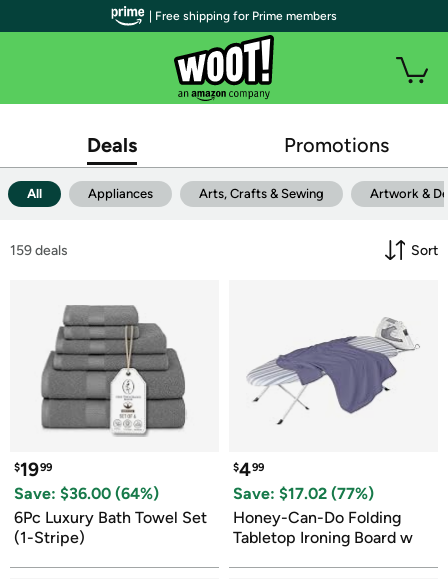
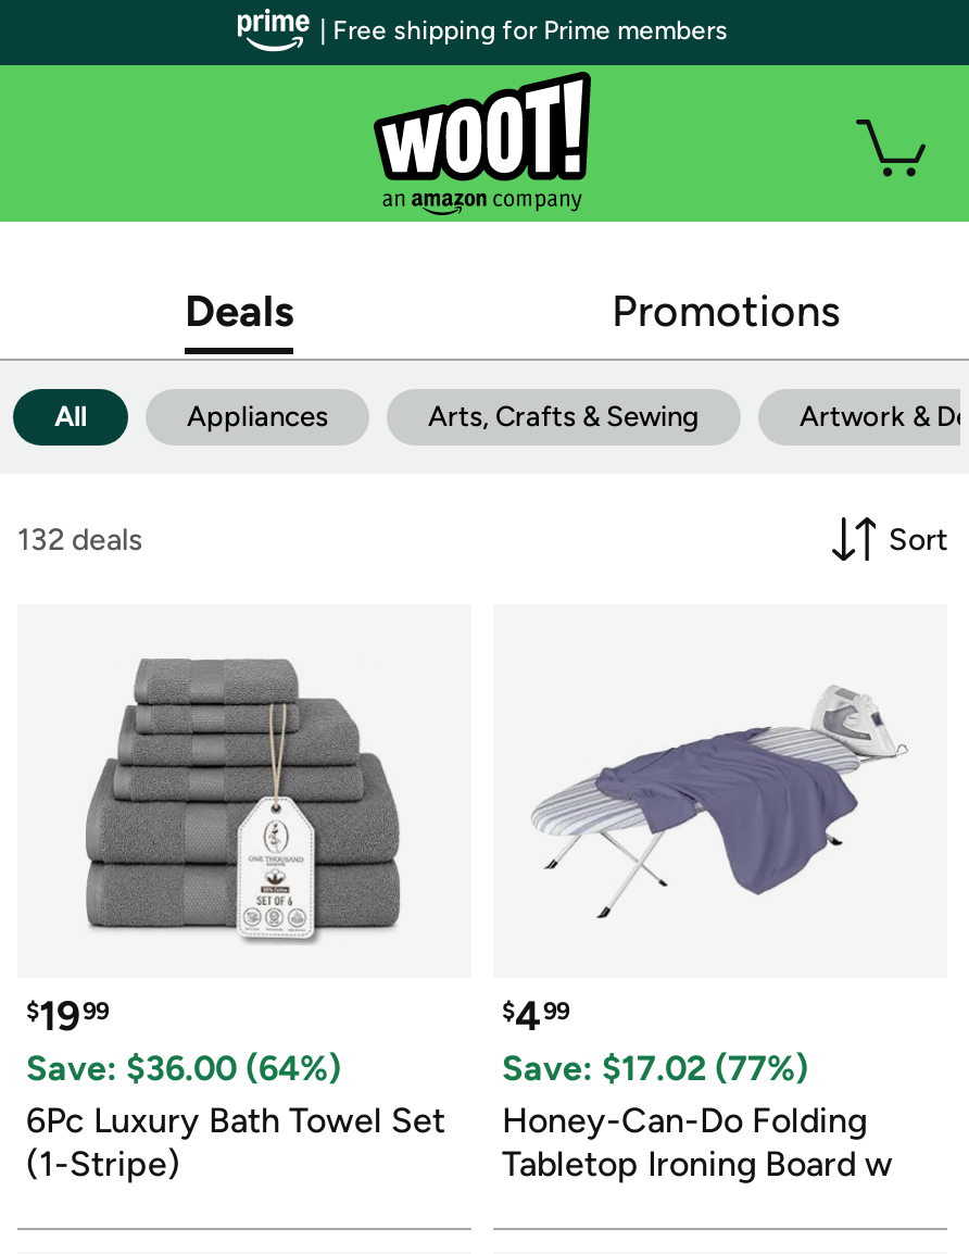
[10,241,68,258] 159 deals -> [17,521,143,557] 132 deals

